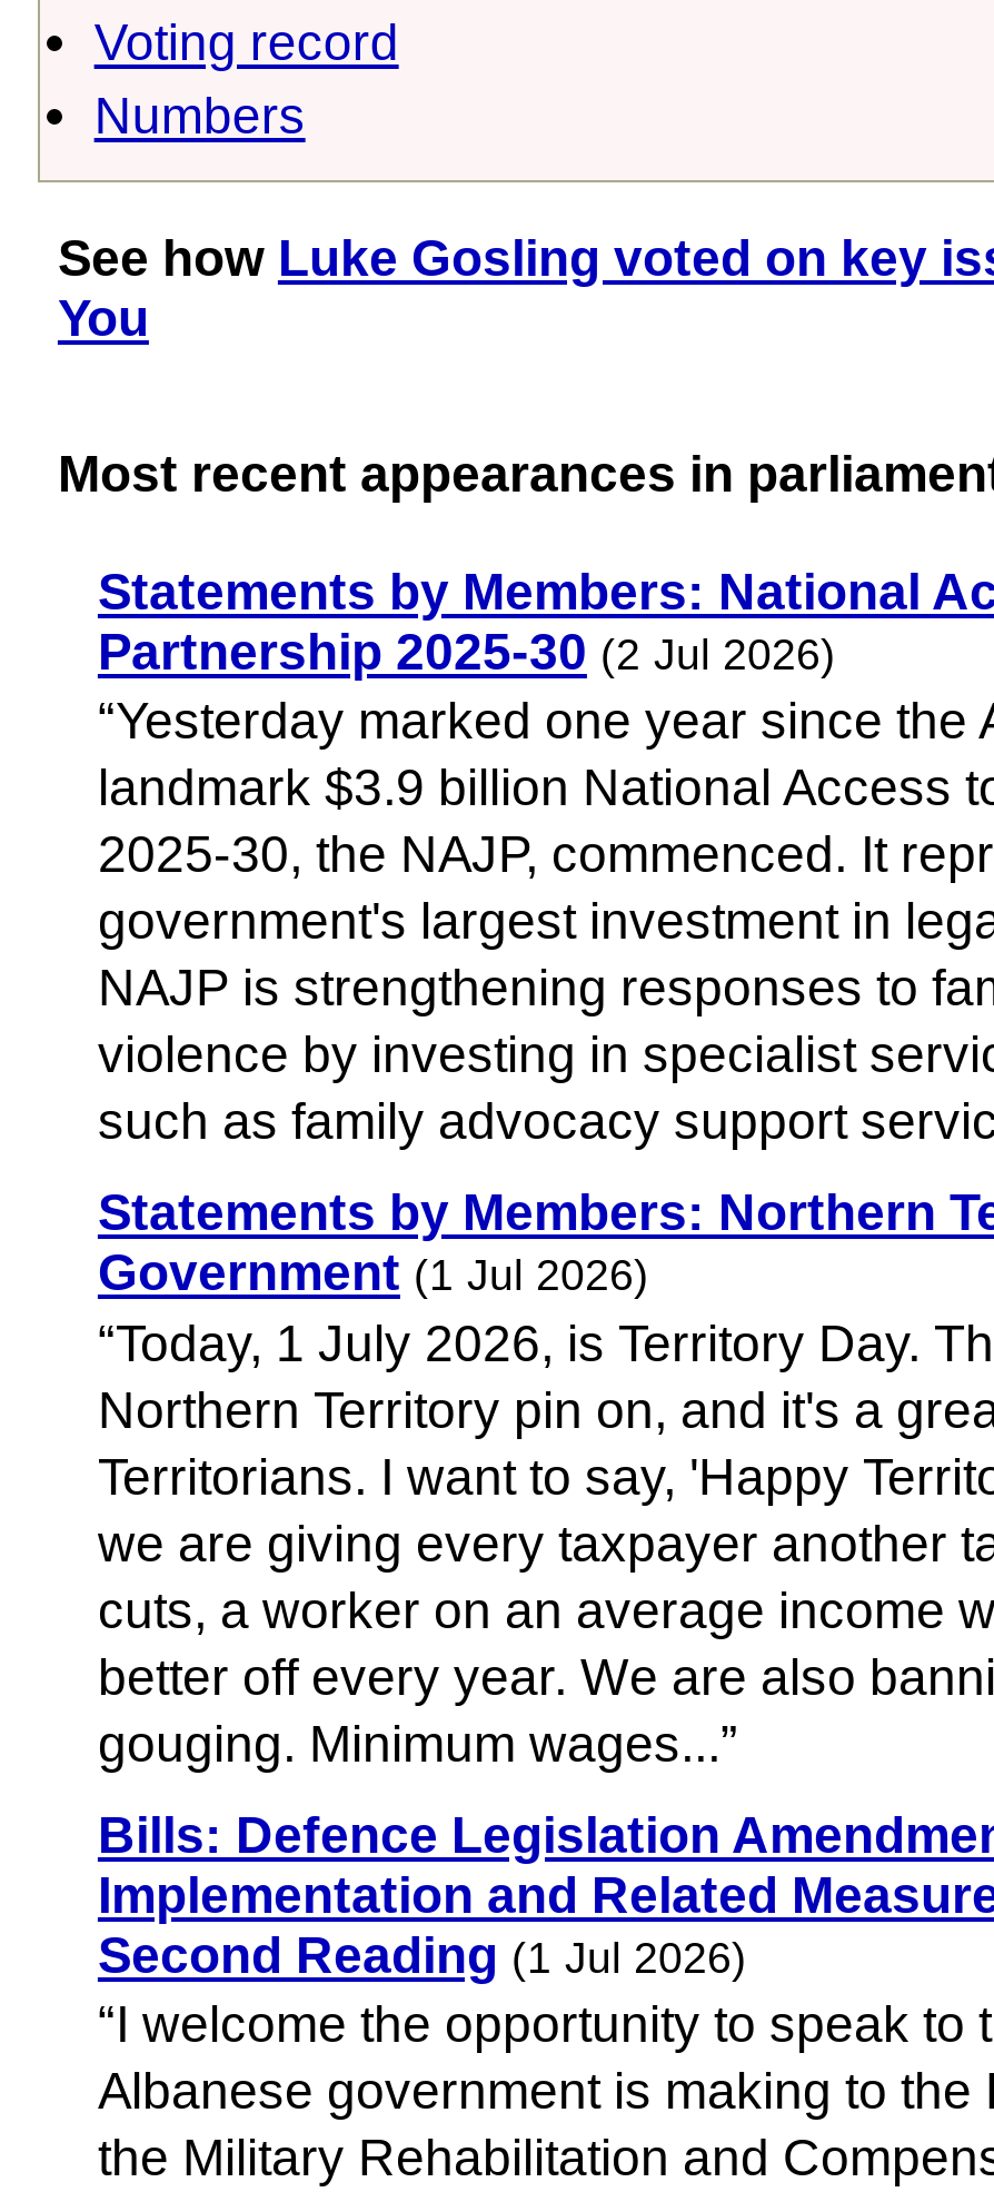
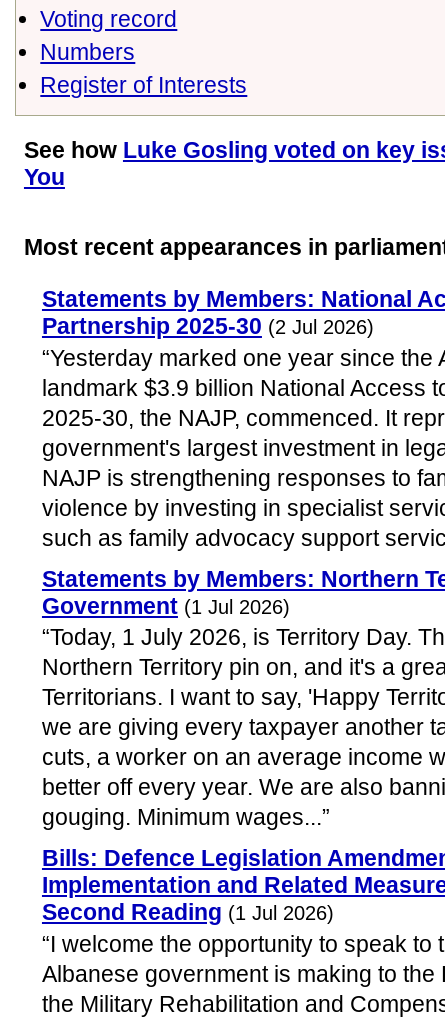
none -> [40,72,247,98] Register of Interests

